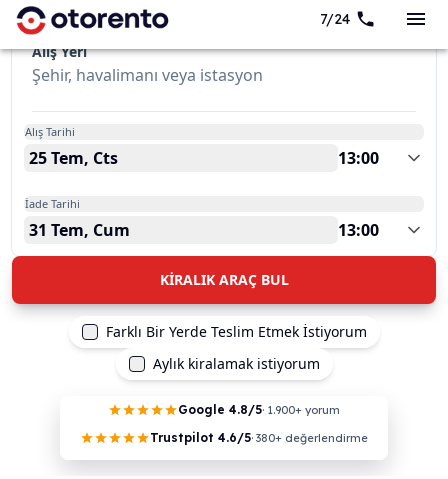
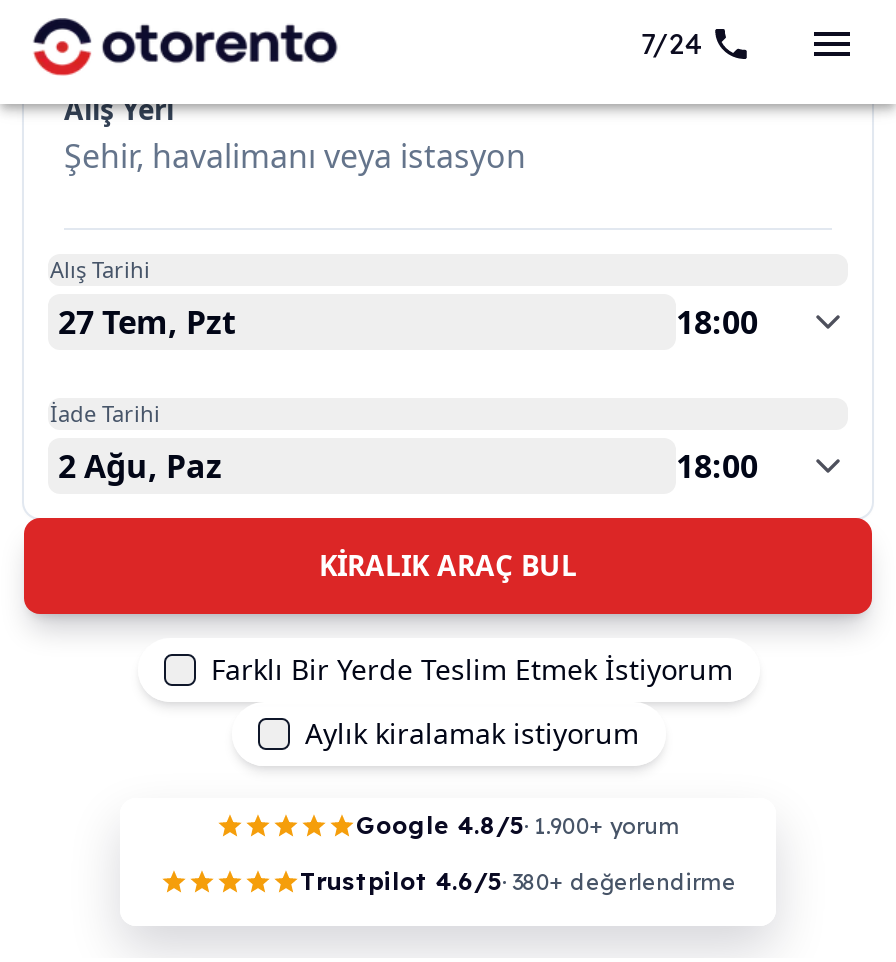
[29,147,118,169] 25 Tem, Cts -> [58,300,236,344] 27 Tem, Pzt
[338,147,379,169] 13:00 -> [676,300,758,344] 18:00
[29,219,379,241] 31 Tem, Cum | 13:00 -> [58,444,758,488] 2 Ağu, Paz | 18:00

